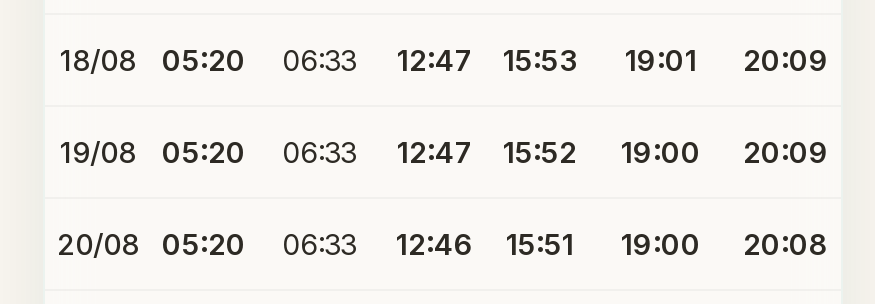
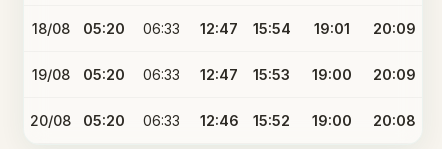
[60,43,829,77] 18/08 05:20 06:33 12:47 15:53 19:01 20:09 -> [31,20,416,37] 18/08 05:20 06:33 12:47 15:54 19:01 20:09
[60,135,829,169] 19/08 05:20 06:33 12:47 15:52 19:00 20:09 -> [31,66,416,83] 19/08 05:20 06:33 12:47 15:53 19:00 20:09
[57,227,829,261] 20/08 05:20 06:33 12:46 15:51 19:00 20:08 -> [30,112,416,129] 20/08 05:20 06:33 12:46 15:52 19:00 20:08

